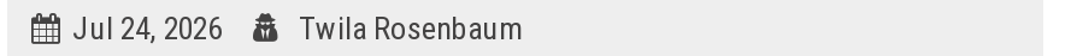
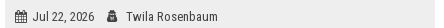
[72,11,520,46] Jul 24, 2026 Twila Rosenbaum -> [32,9,218,24] Jul 22, 2026 Twila Rosenbaum

